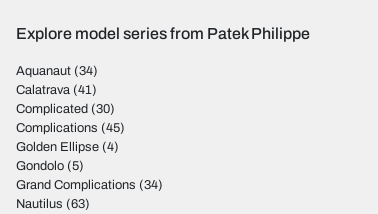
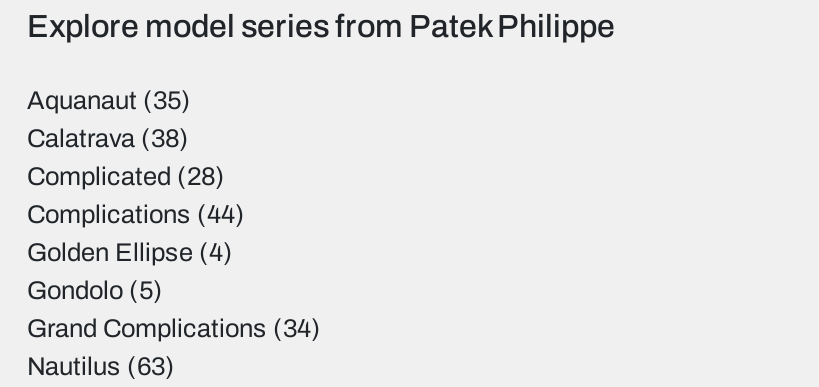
[16,64,98,78] Aquanaut (34) -> [27,87,191,115] Aquanaut (35)
[16,83,97,97] Calatrava (41) -> [27,125,189,153] Calatrava (38)
[16,102,115,116] Complicated (30) -> [27,163,225,191] Complicated (28)
[16,121,125,135] Complications (45) -> [27,201,245,229] Complications (44)

